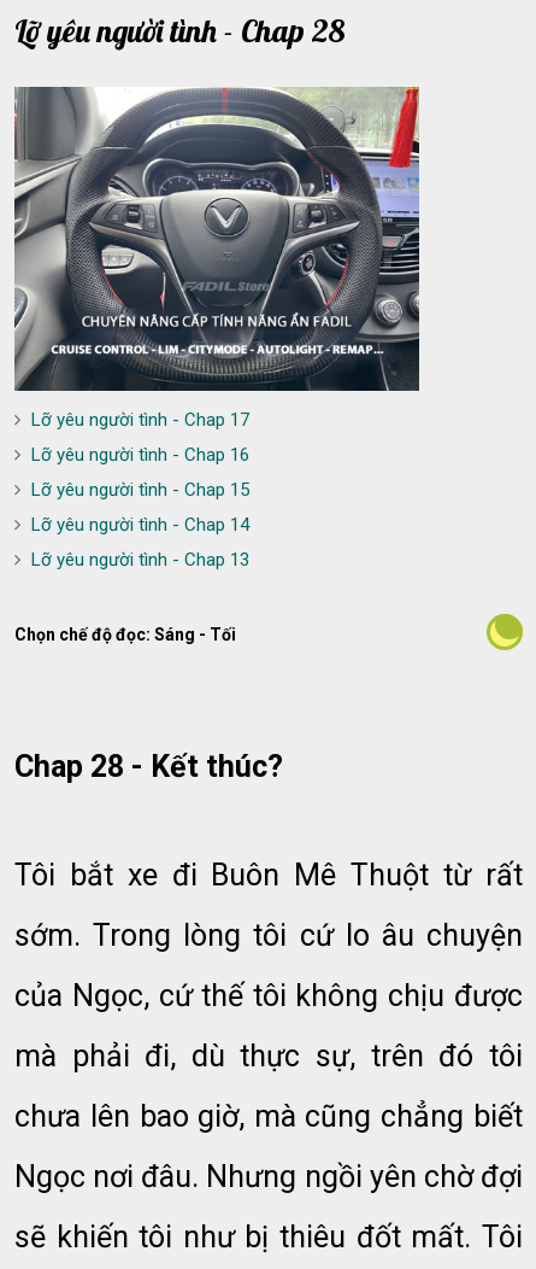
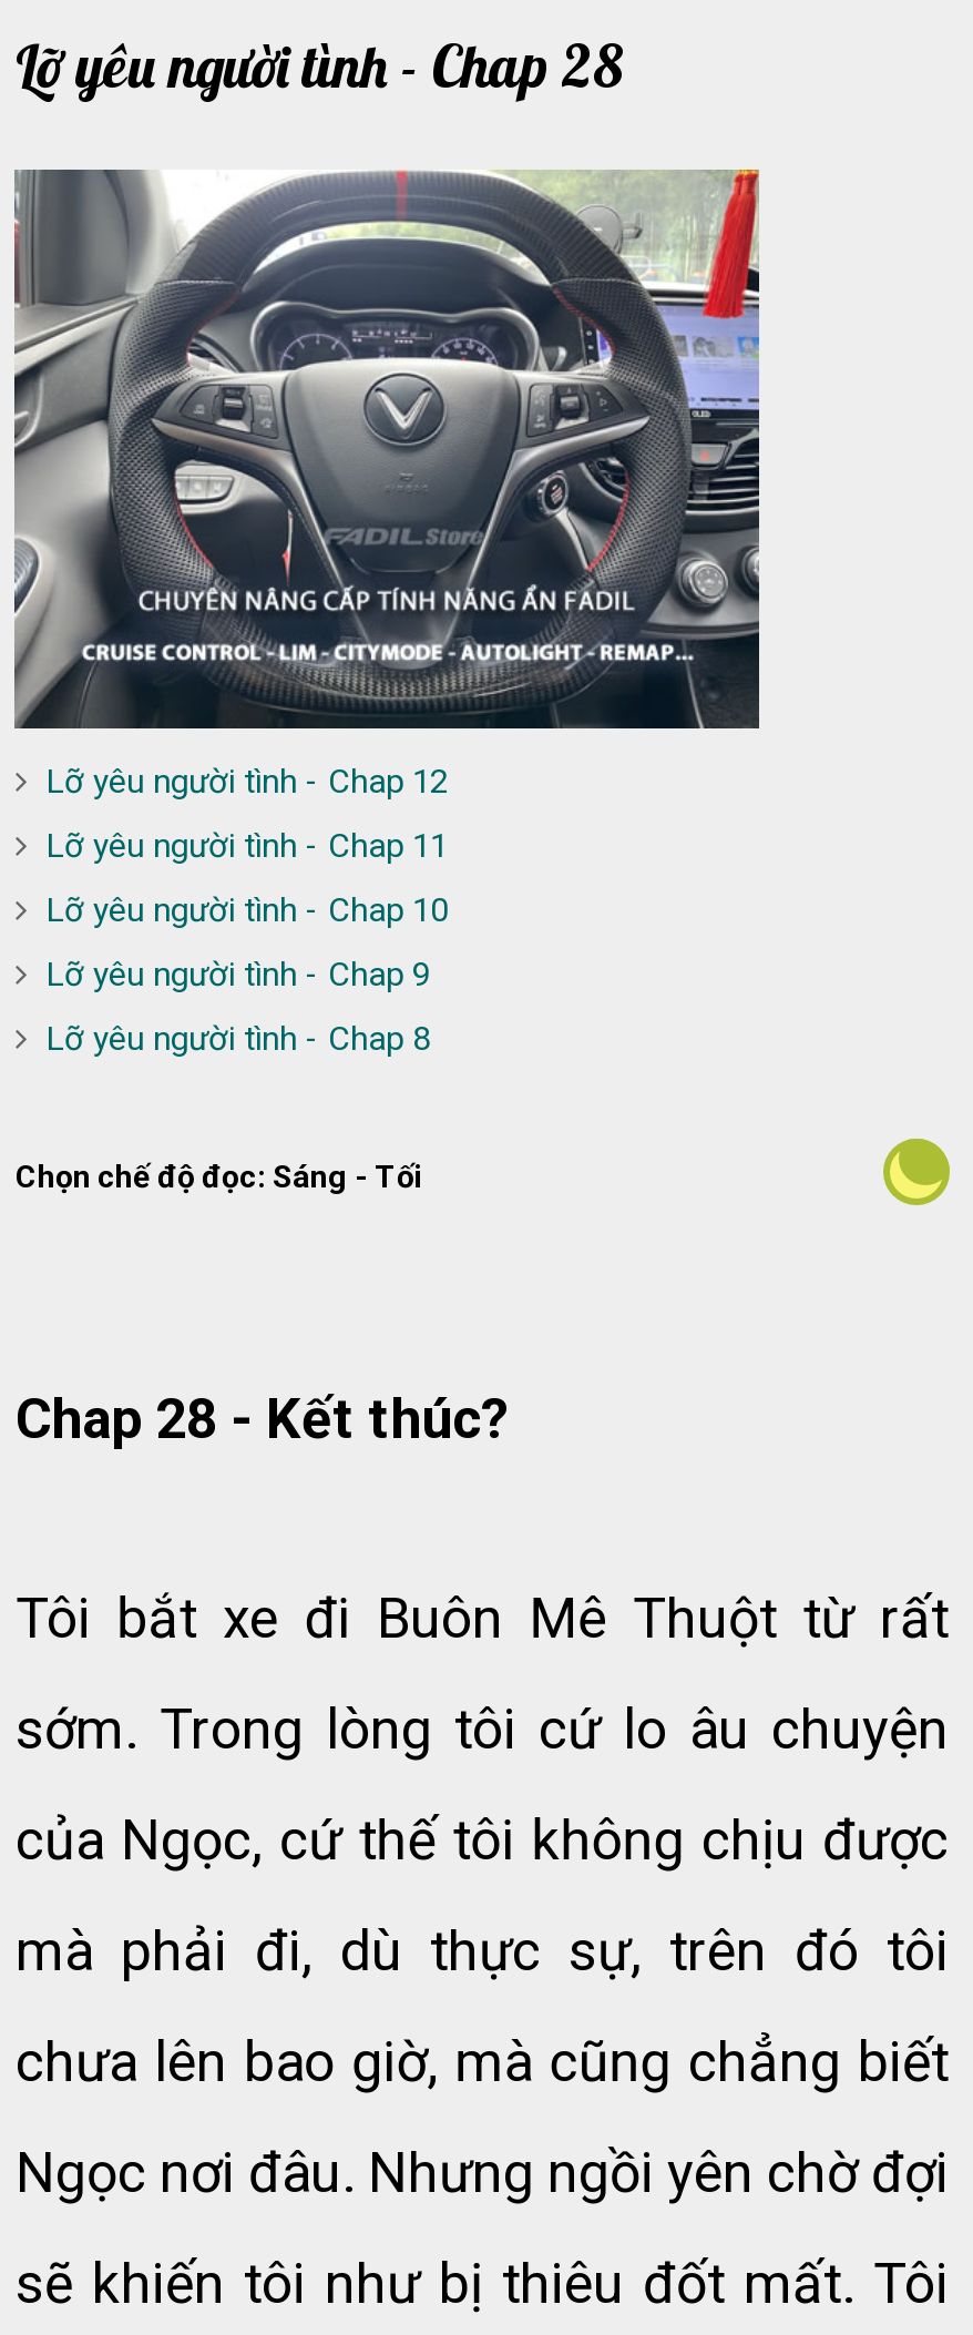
[32,409,250,430] Lỡ yêu người tình - Chap 17 -> [46,761,447,801] Lỡ yêu người tình - Chap 12
[32,444,250,465] Lỡ yêu người tình - Chap 16 -> [46,825,447,865] Lỡ yêu người tình - Chap 11
[32,479,250,500] Lỡ yêu người tình - Chap 15 -> [46,890,447,930] Lỡ yêu người tình - Chap 10
[32,514,250,535] Lỡ yêu người tình - Chap 14 -> [46,954,430,994] Lỡ yêu người tình - Chap 9
[32,548,250,570] Lỡ yêu người tình - Chap 13 -> [46,1018,430,1058] Lỡ yêu người tình - Chap 8

